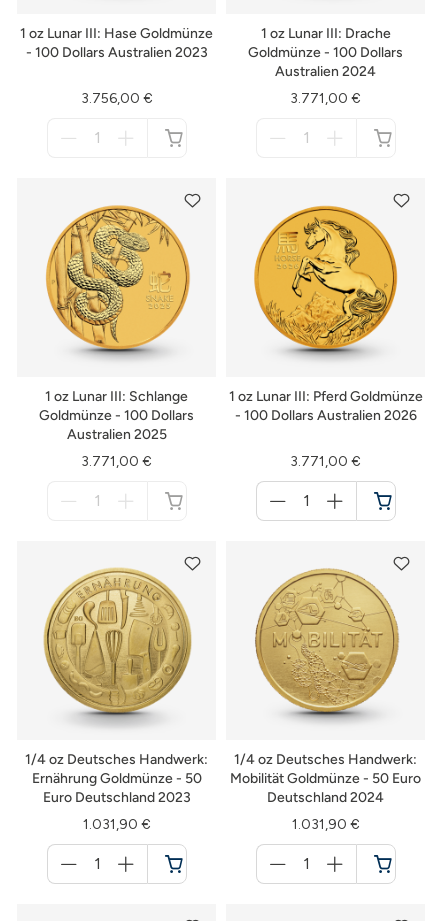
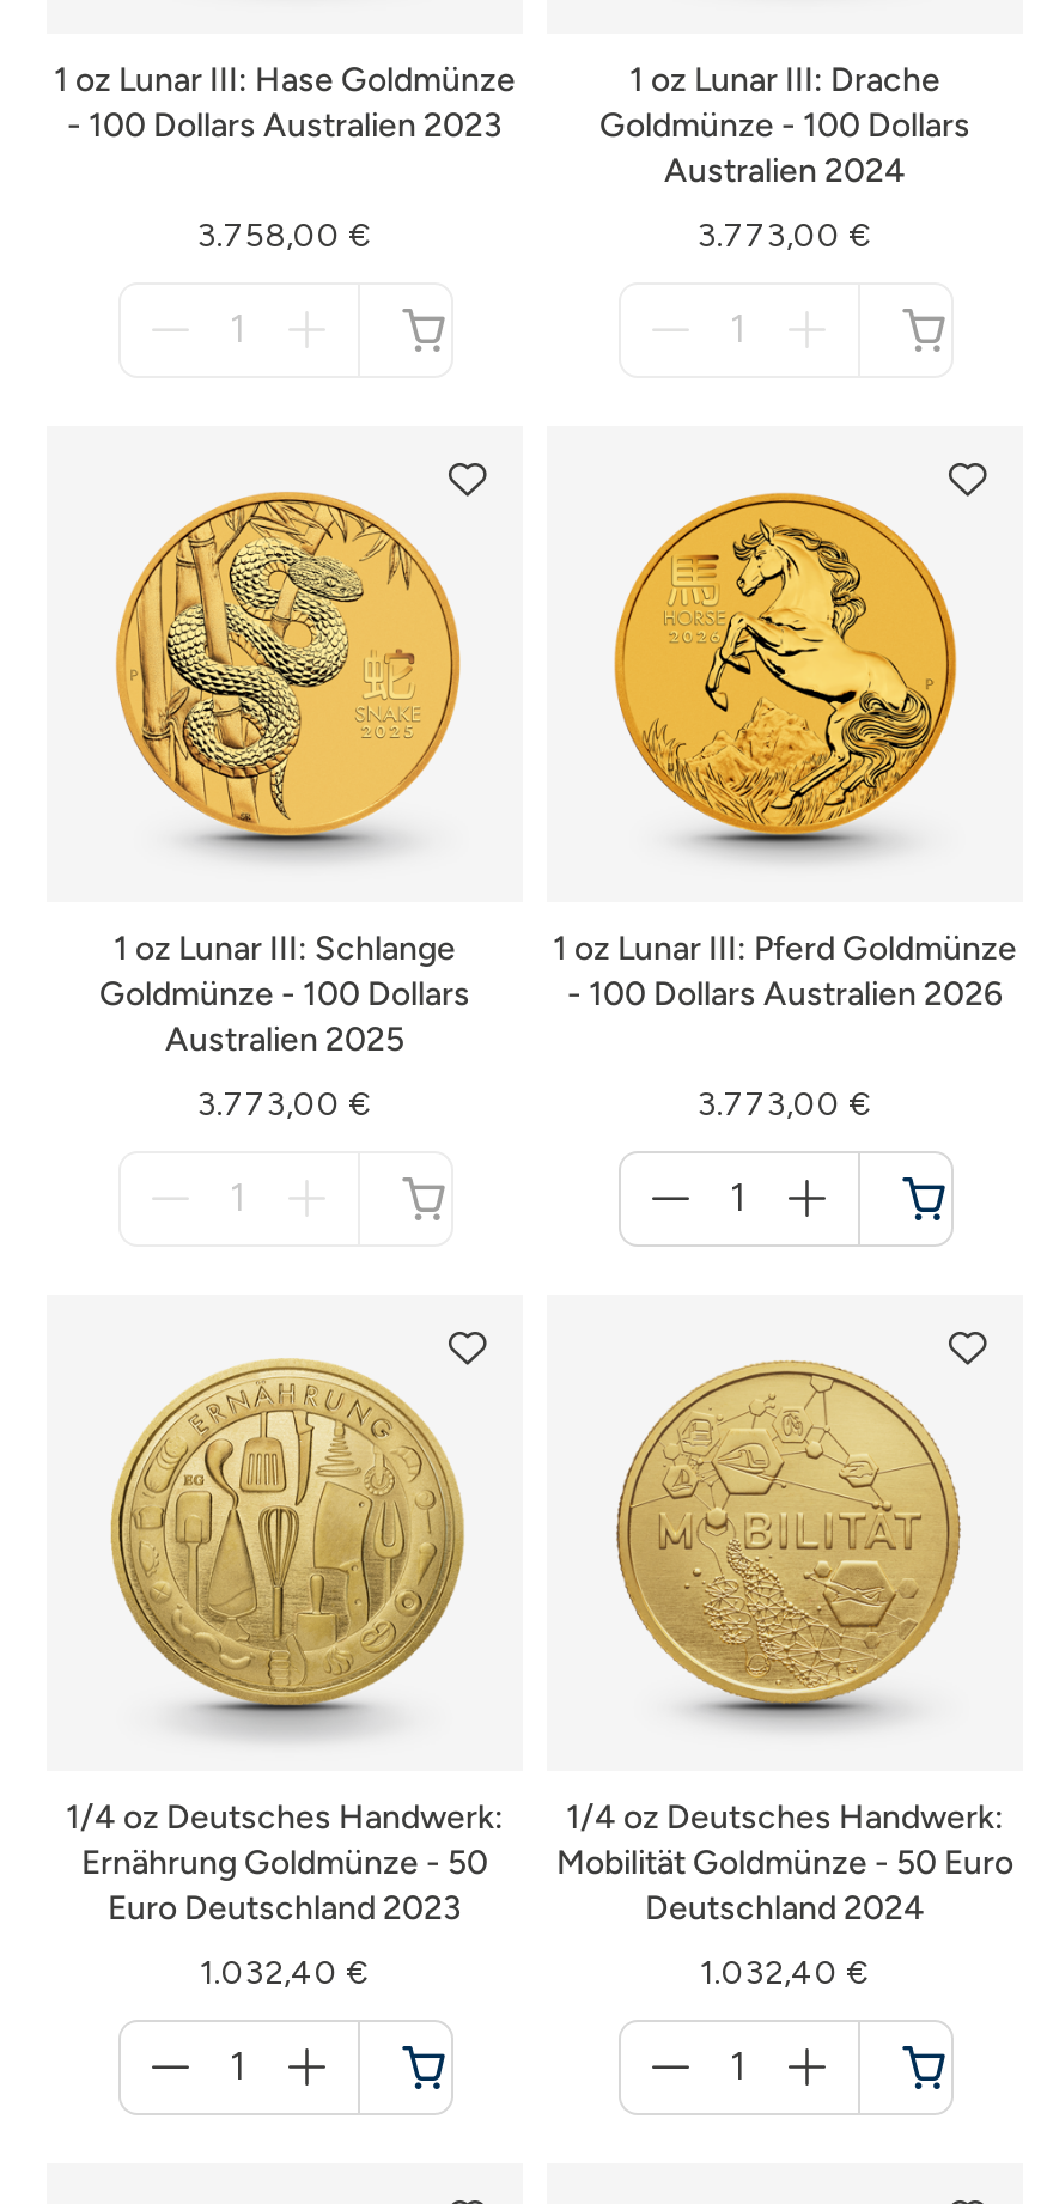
[80,90,152,107] 3.756,00 € -> [197,215,372,256] 3.758,00 €
[290,90,361,107] 3.771,00 € -> [698,215,872,256] 3.773,00 €
[81,453,152,470] 3.771,00 € -> [197,1084,372,1125] 3.773,00 €
[290,453,361,470] 3.771,00 € -> [698,1084,872,1125] 3.773,00 €
[82,816,150,833] 1.031,90 € -> [200,1953,370,1993] 1.032,40 €
[291,816,359,833] 1.031,90 € -> [700,1953,870,1993] 1.032,40 €

